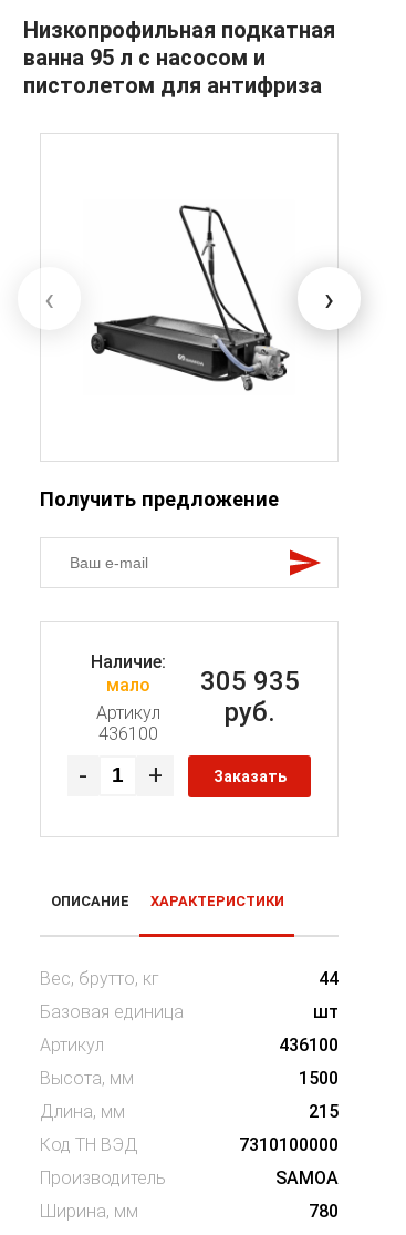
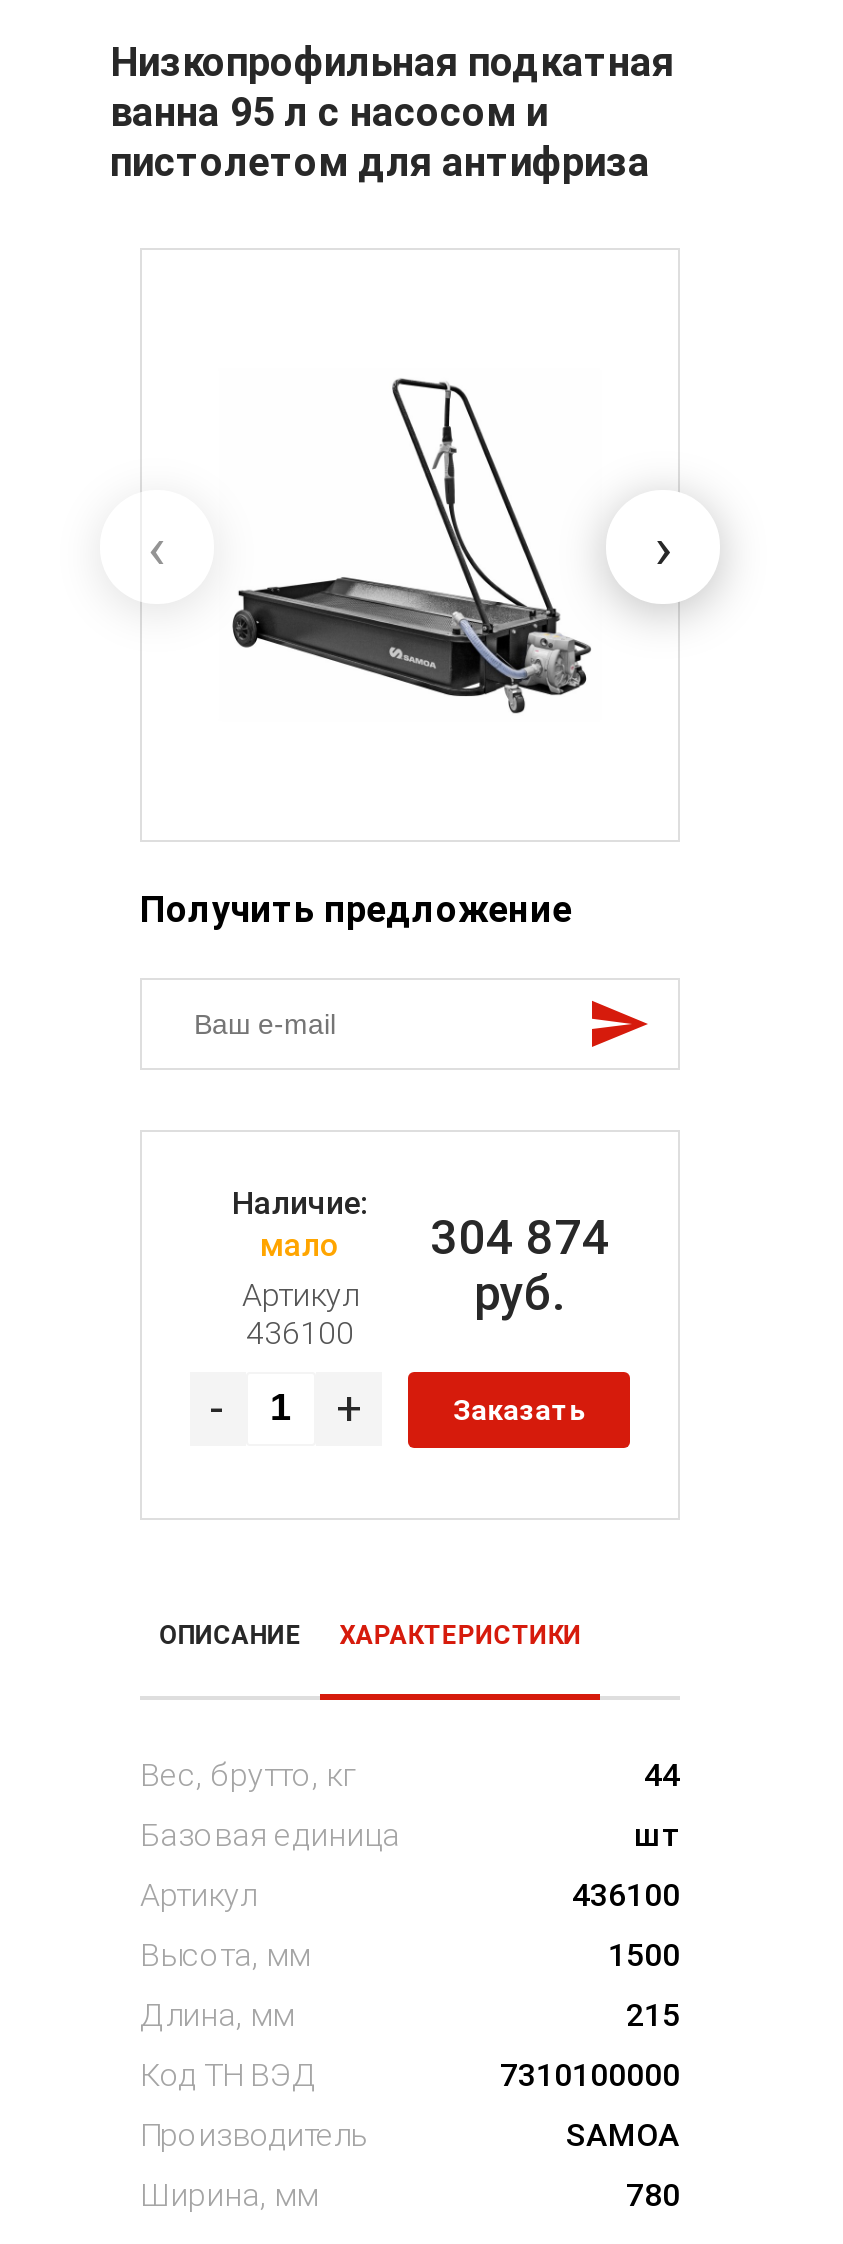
[200,666,300,697] 305 935 -> [430,1210,610,1266] 304 874

